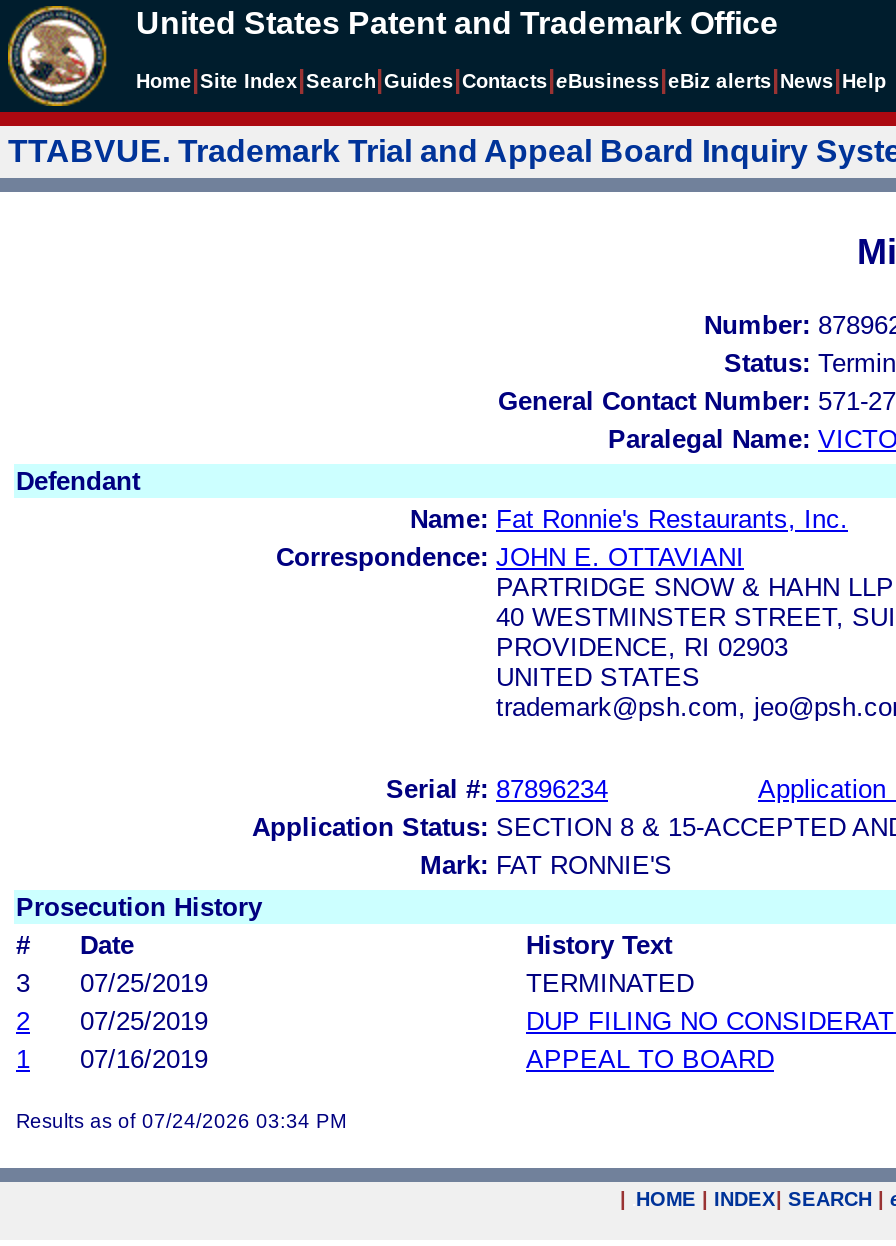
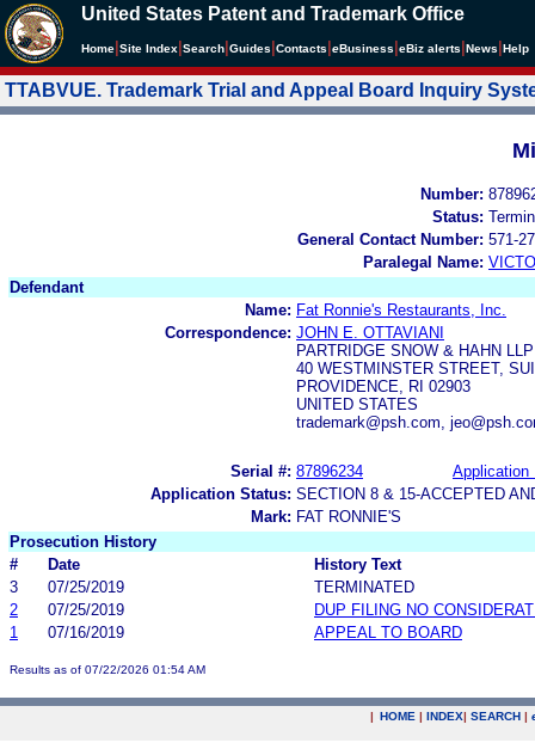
[16,1110,346,1132] Results as of 07/24/2026 03:34 PM -> [10,663,205,676] Results as of 07/22/2026 01:54 AM

